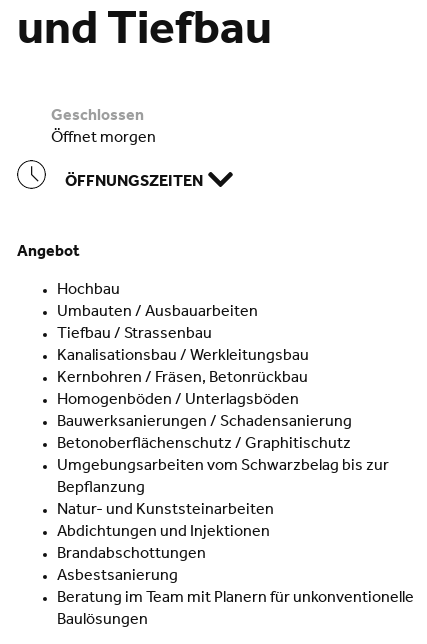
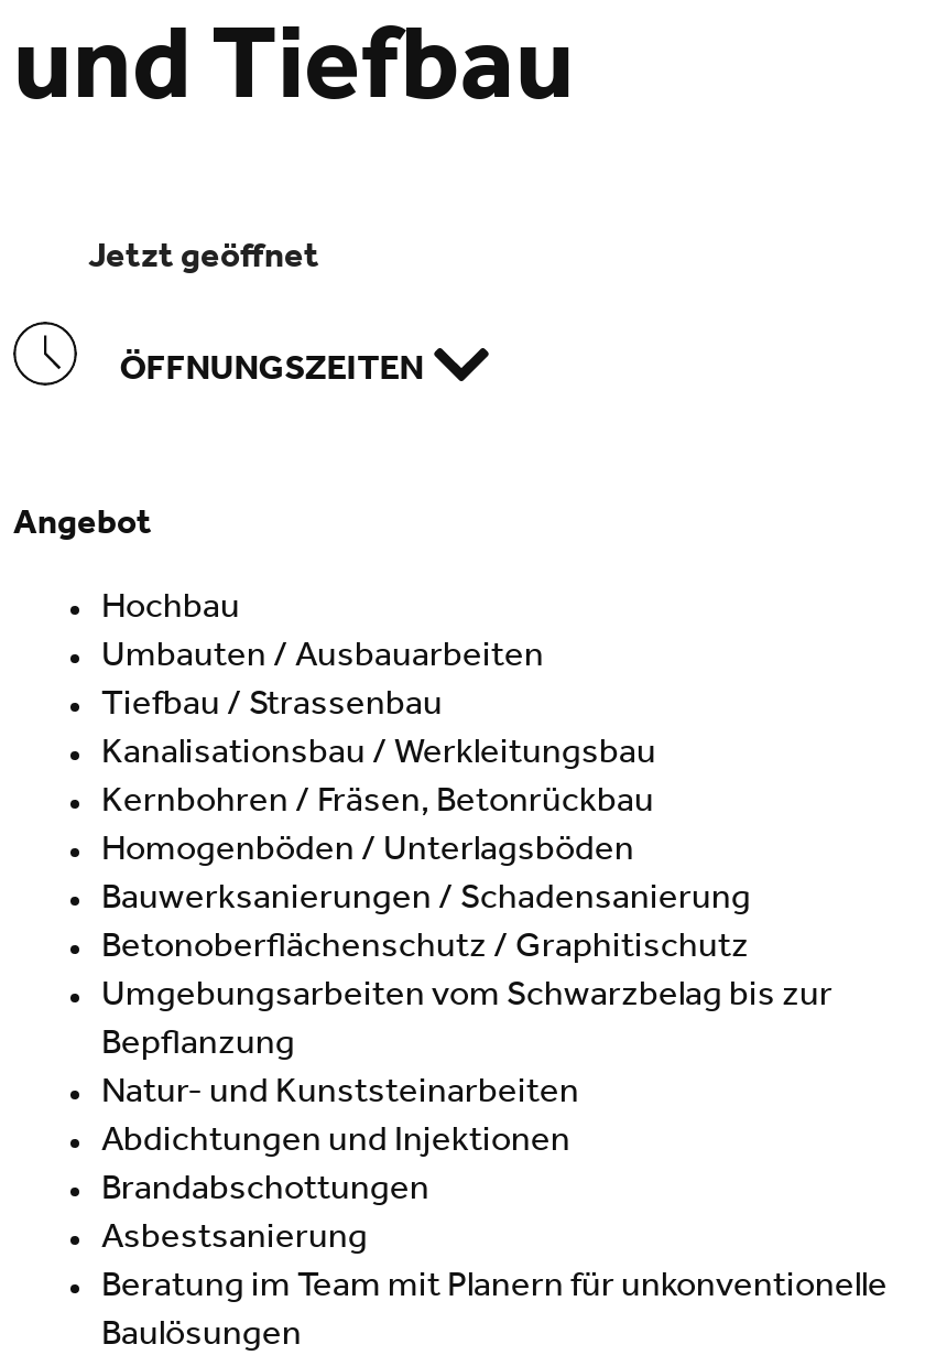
[63,109,156,147] geschlossen | öffnet morgen -> [106,243,319,278] jetzt geöffnet

